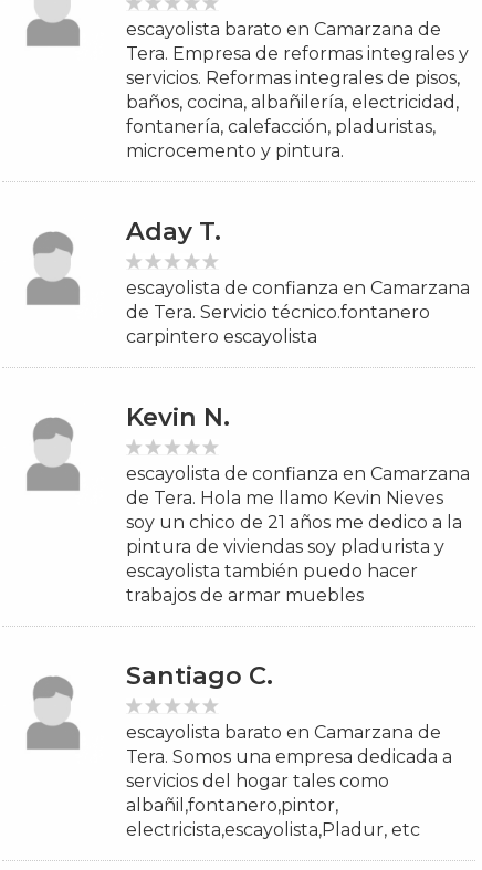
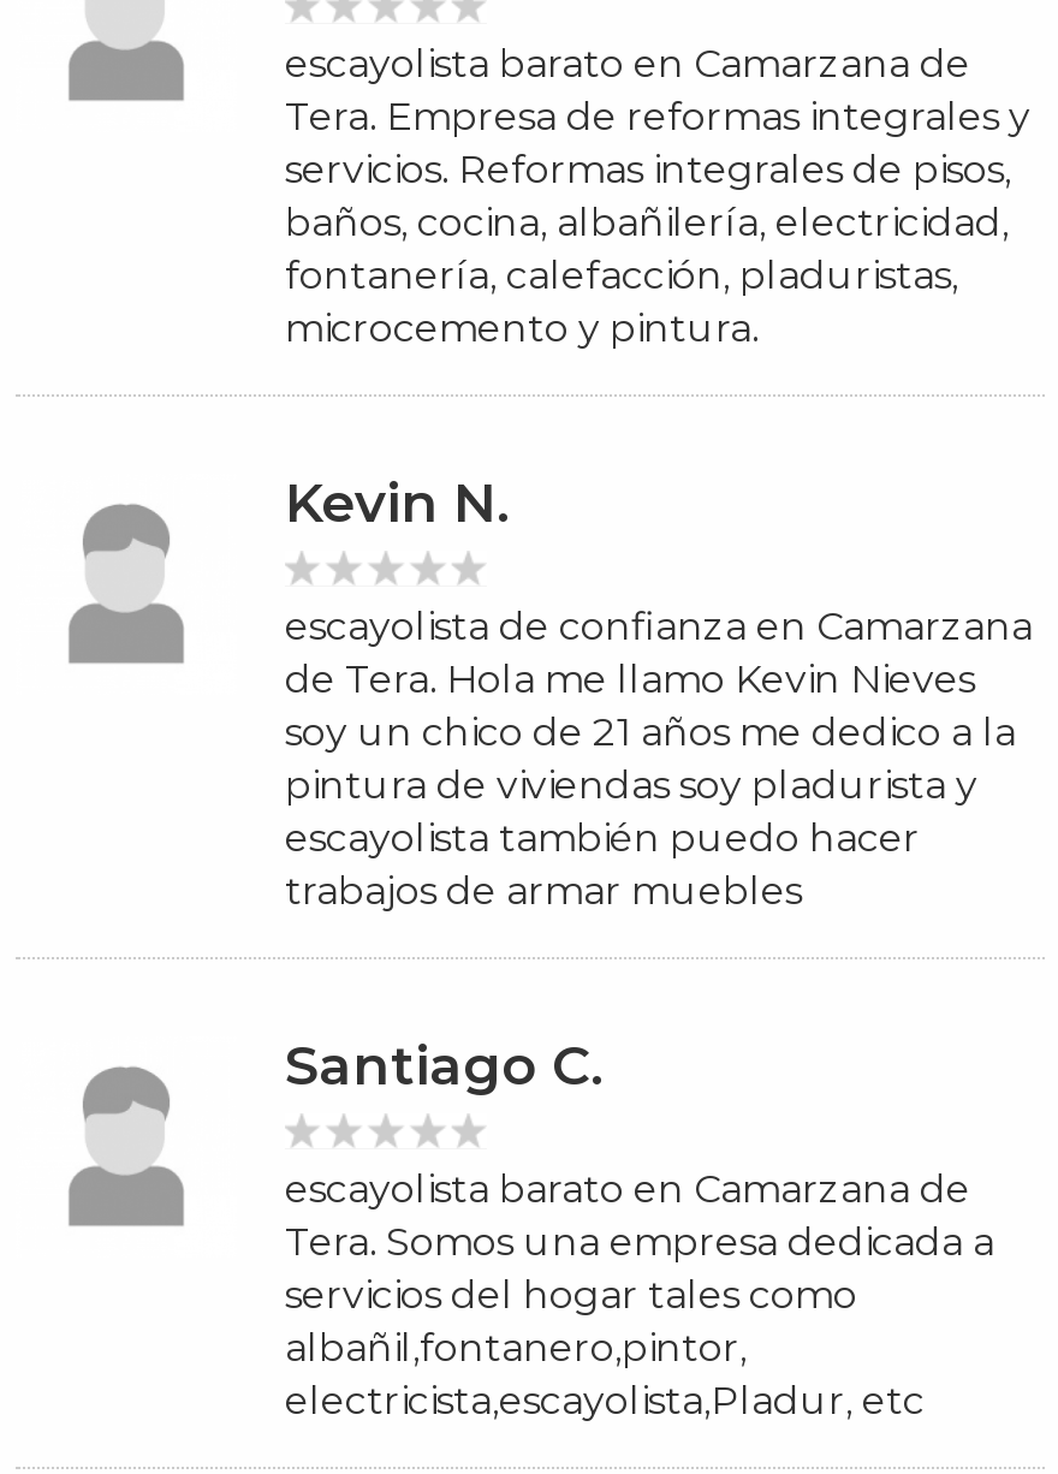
[126,216,470,347] Aday T. | escayolista de confianza en Camarzana | de Tera. Servicio técnico.fontanero | carpintero escayolista -> none

